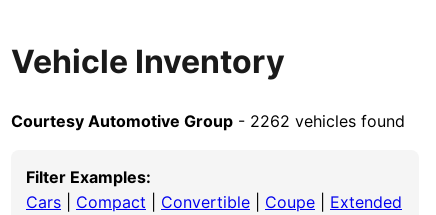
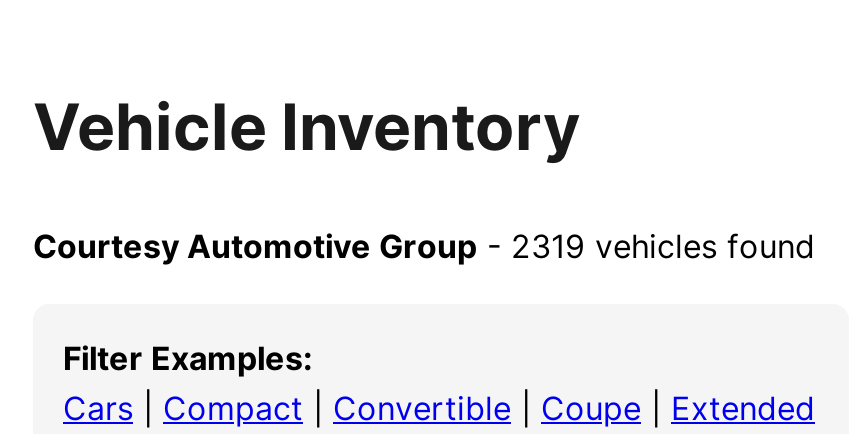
[11,111,405,131] Courtesy Automotive Group - 2262 vehicles found -> [33,226,815,266] Courtesy Automotive Group - 2319 vehicles found

